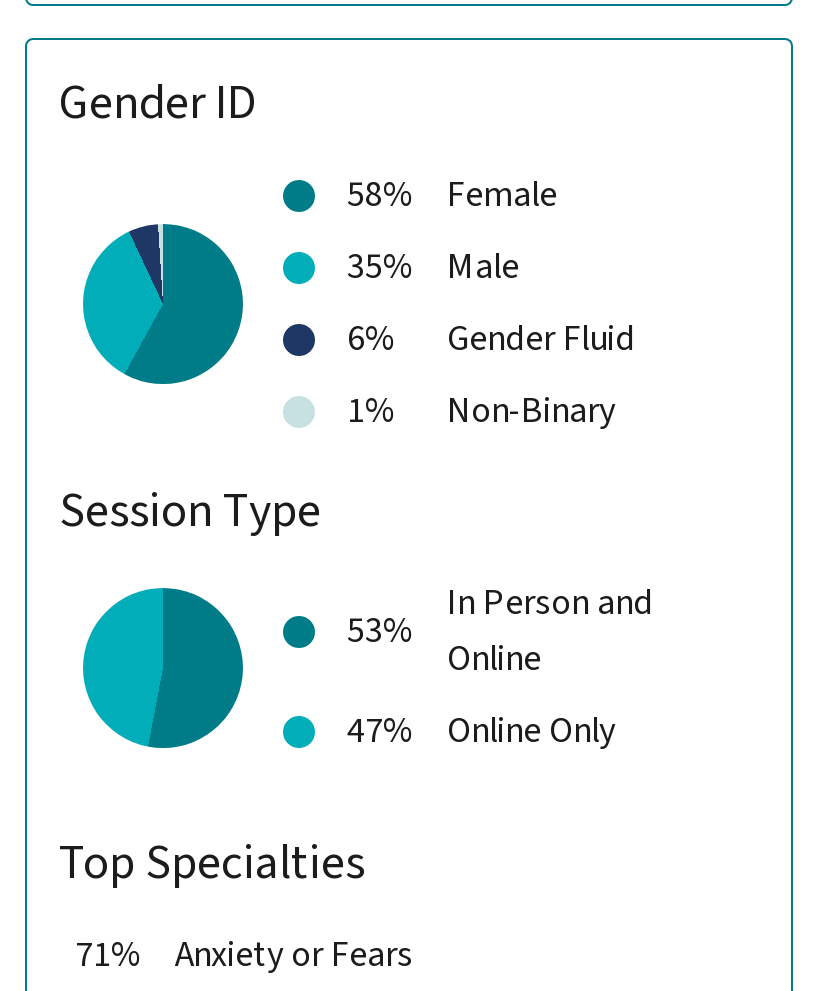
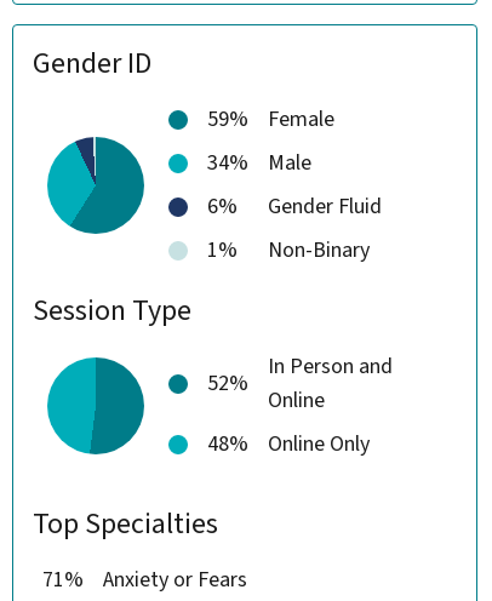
[347,171,557,221] 58% Female -> [207,104,334,134] 59% Female
[347,243,519,293] 35% Male -> [207,147,311,178] 34% Male
[347,607,415,657] 53% -> [207,368,248,398] 52%
[347,707,615,757] 47% Online Only -> [207,428,370,459] 48% Online Only

